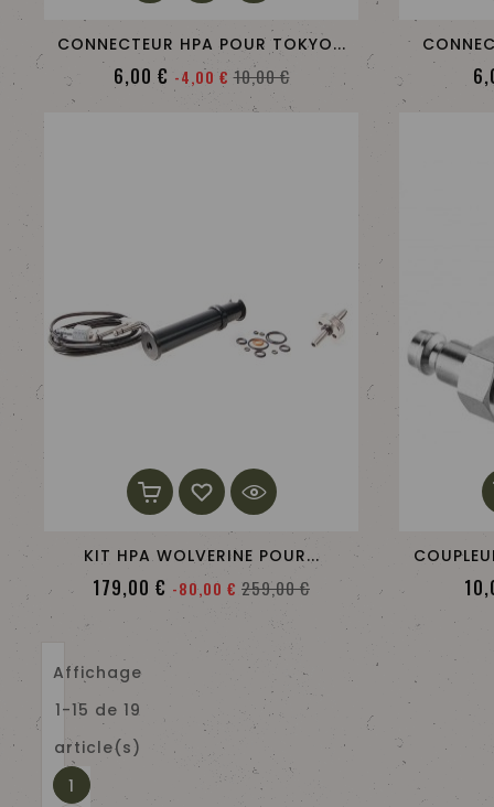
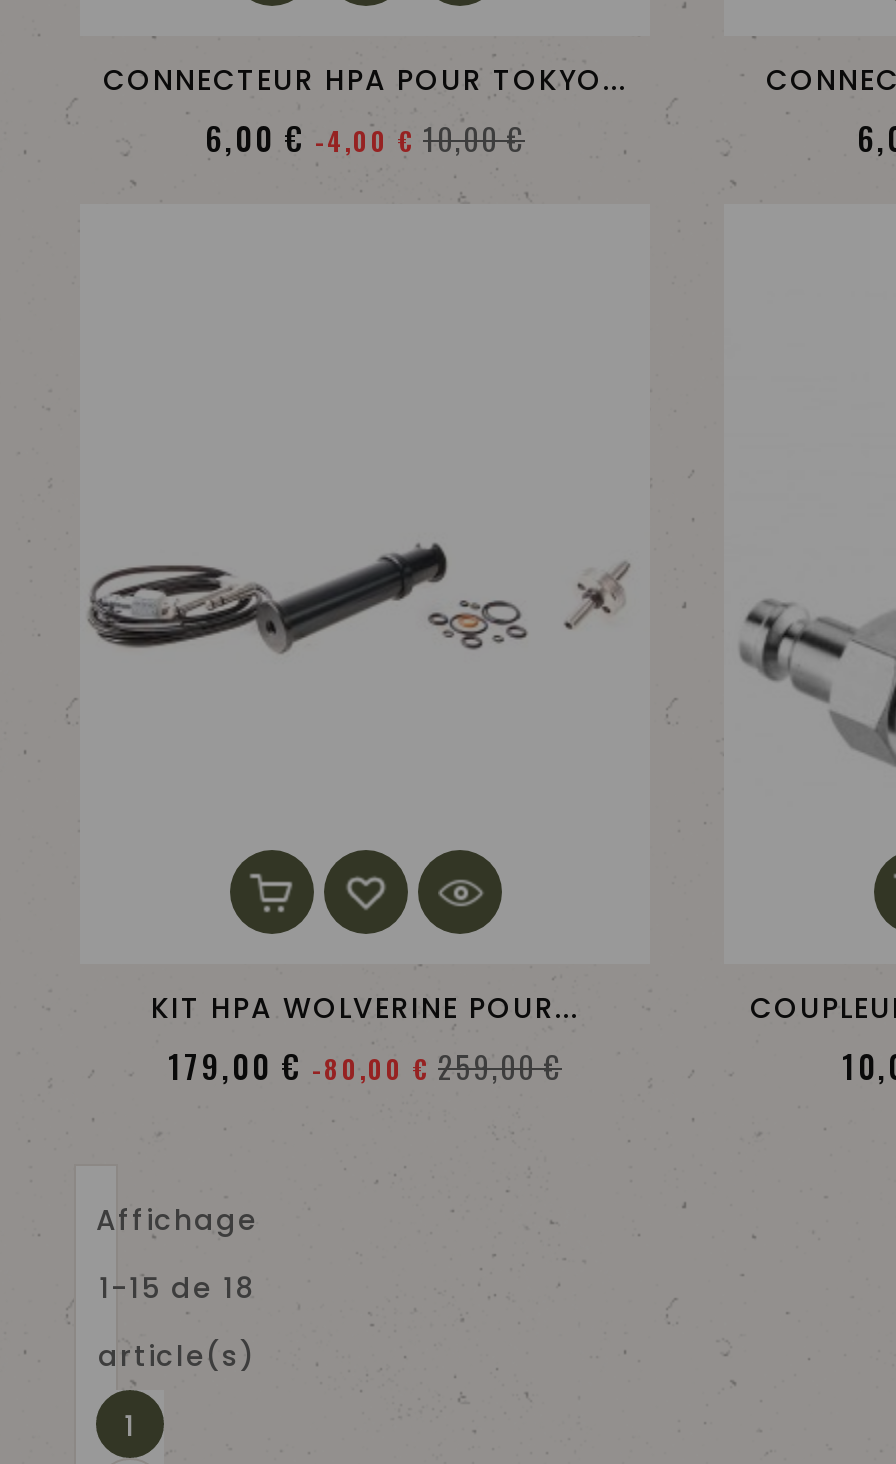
[55,699,141,721] 1-15 de 19 -> [99,1268,255,1308] 1-15 de 18

